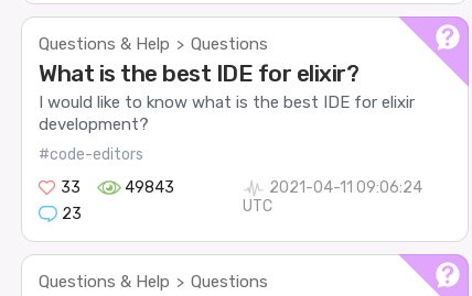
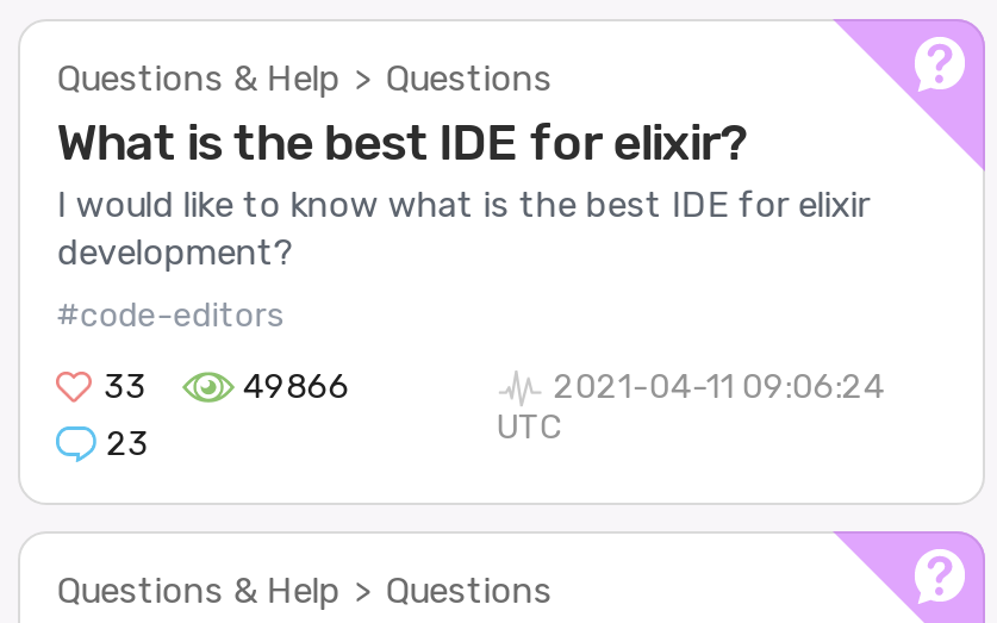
[125,178,175,197] 49843 -> [243,368,350,408] 49866

